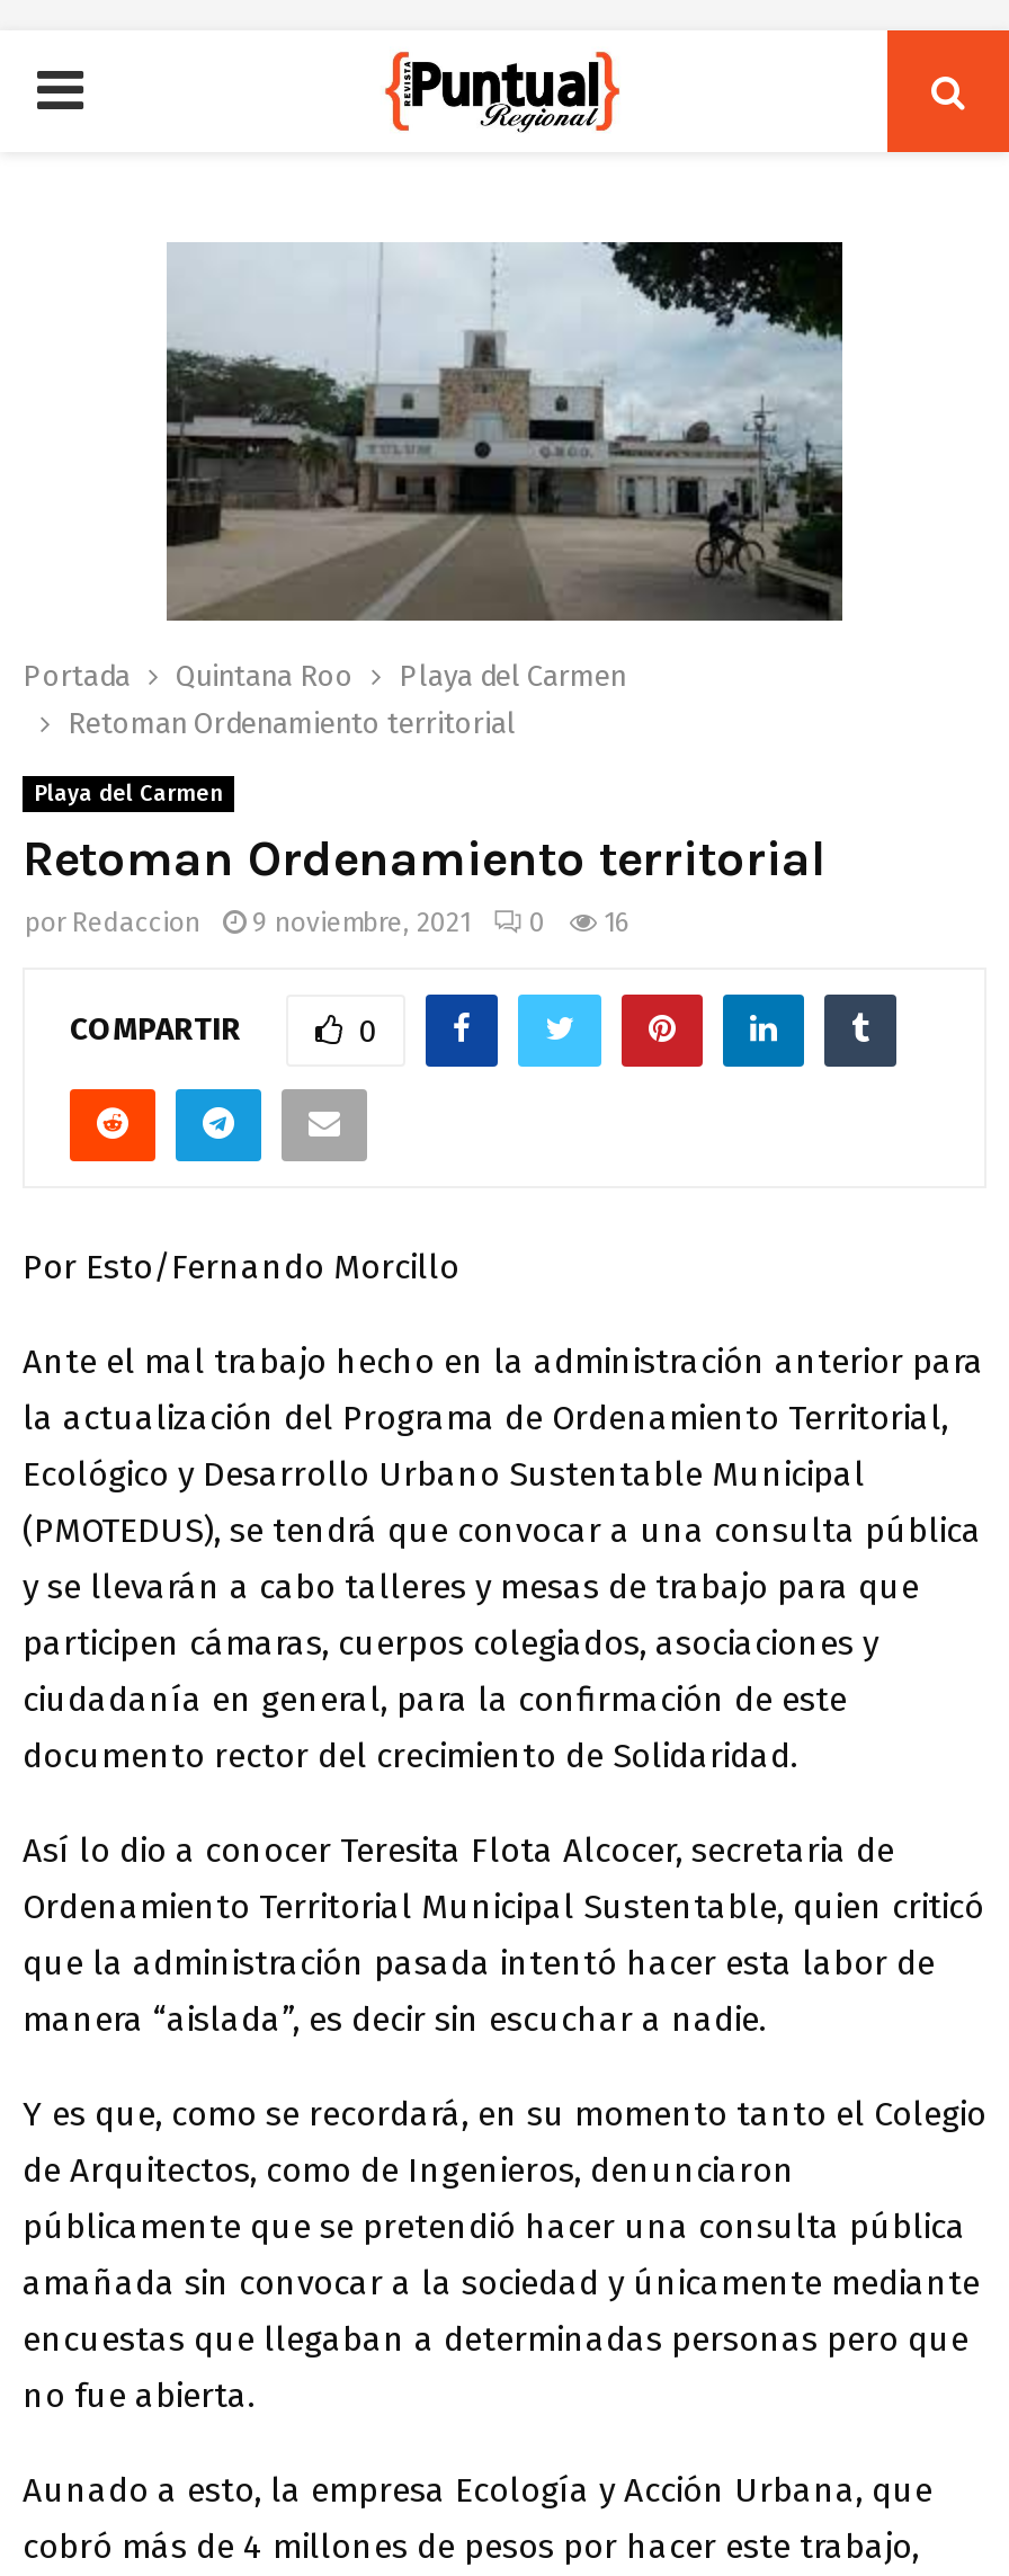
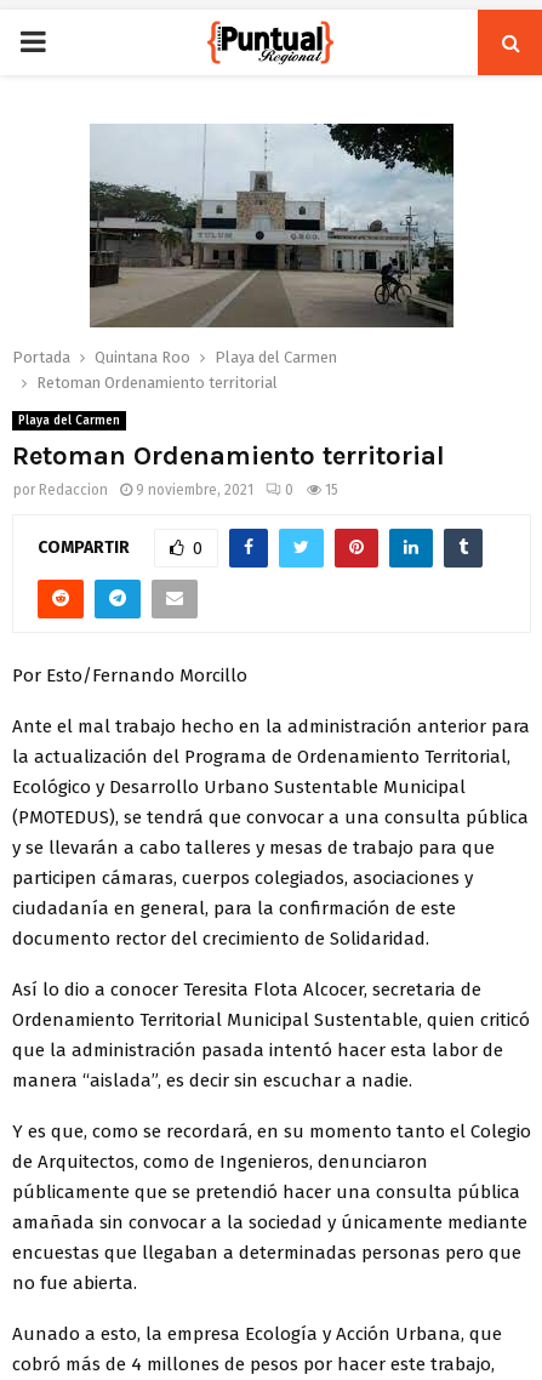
[25,907,631,938] por Redaccion 9 noviembre, 2021 0 16 -> [13,481,338,498] por Redaccion 9 noviembre, 2021 0 15

